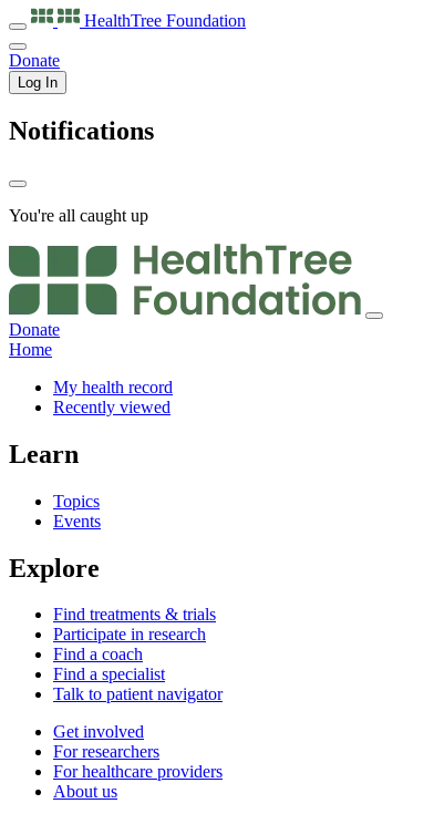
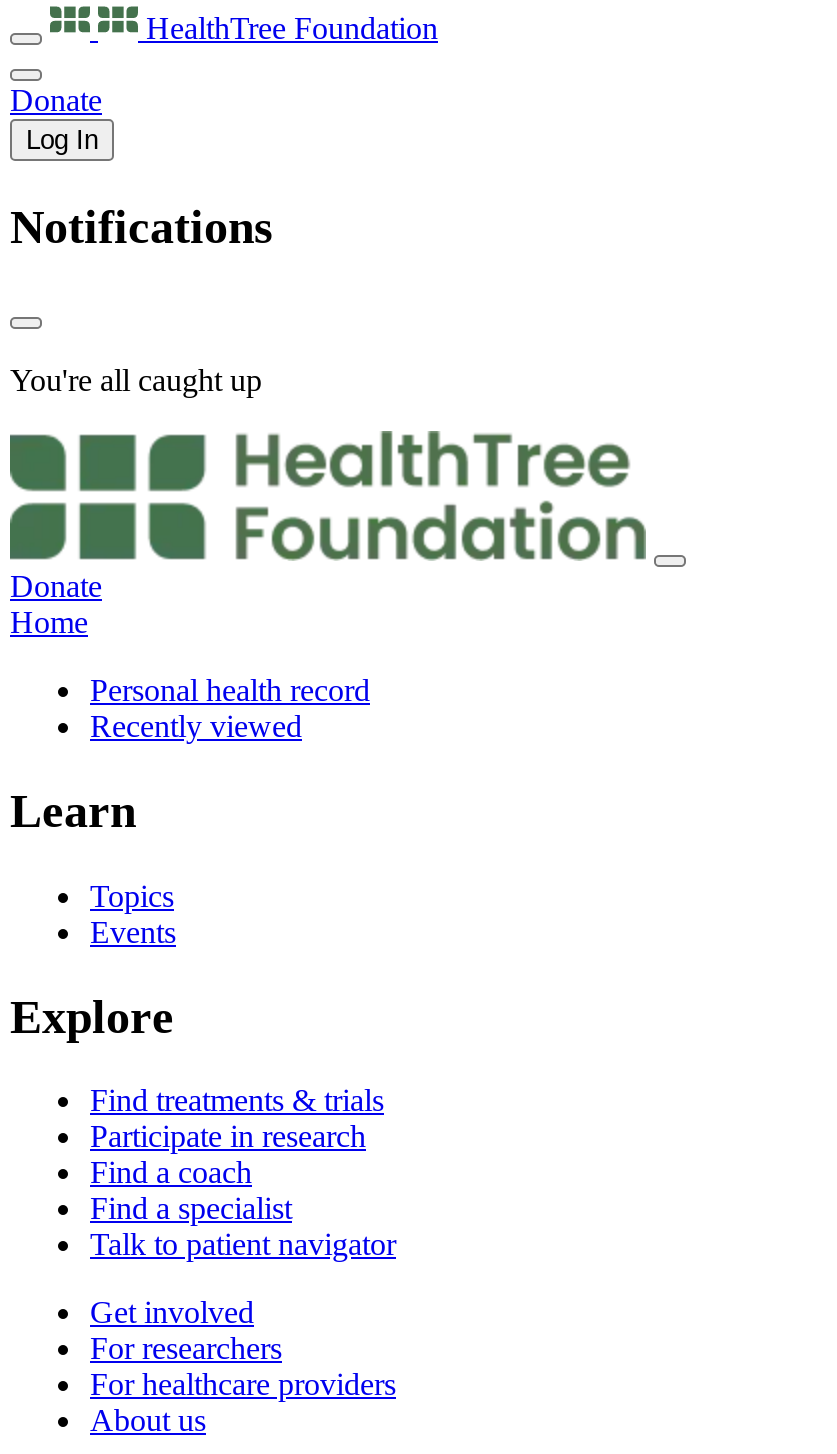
[53,377,173,396] My health record -> [90,673,370,707] Personal health record

